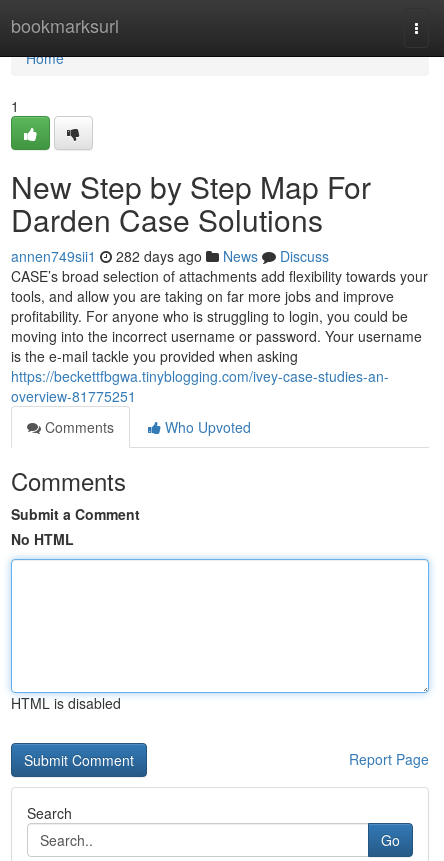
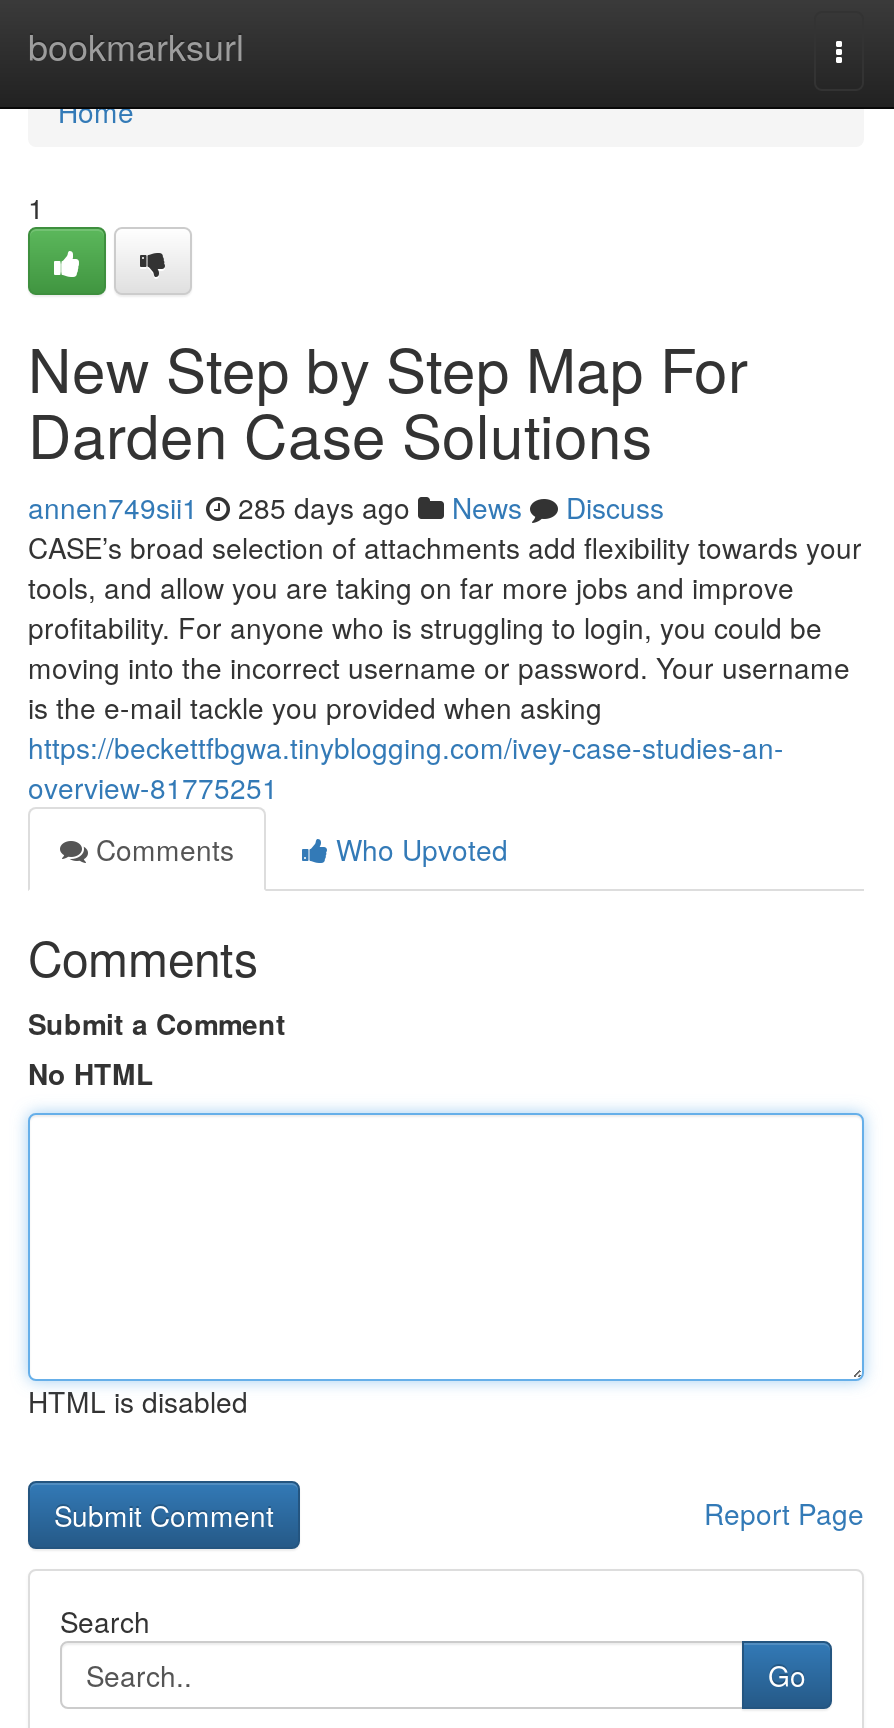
[11,246,329,266] annen749sii1 282 days ago News Discuss -> [28,487,664,527] annen749sii1 285 days ago News Discuss

